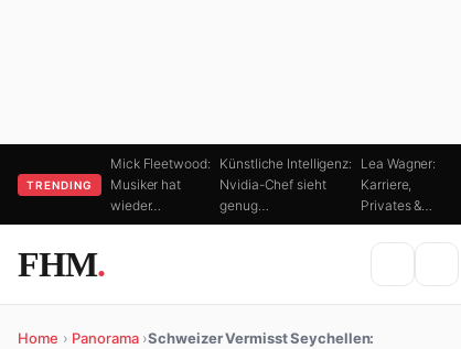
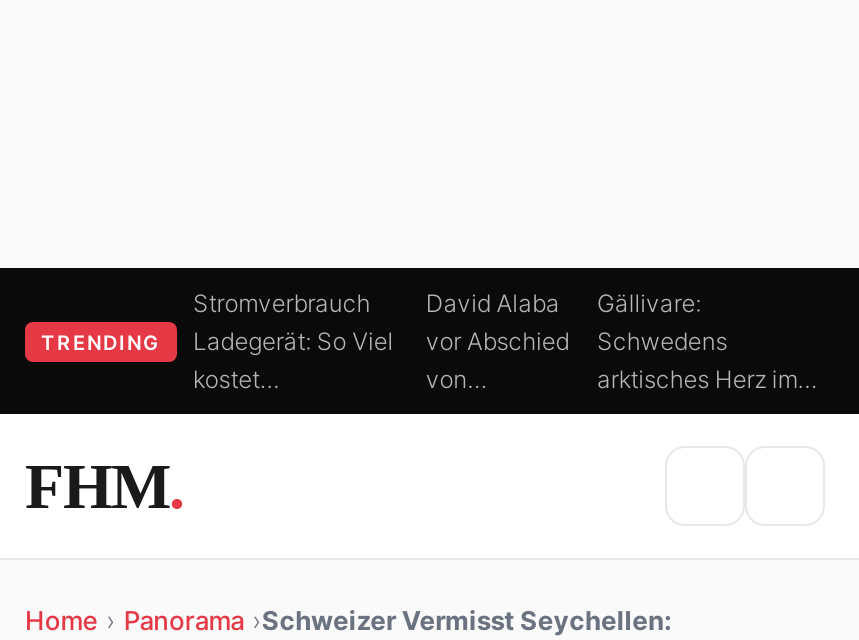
[110,155,210,214] Mick Fleetwood: | Musiker hat | wieder… -> [193,288,393,394] Stromverbrauch | Ladegerät: So Viel | kostet…
[220,155,352,214] Künstliche Intelligenz: | Nvidia-Chef sieht | genug… -> [426,288,569,394] David Alaba | vor Abschied | von…
[361,155,436,214] Lea Wagner: | Karriere, | Privates &… -> [597,288,817,394] Gällivare: | Schwedens | arktisches Herz im…

